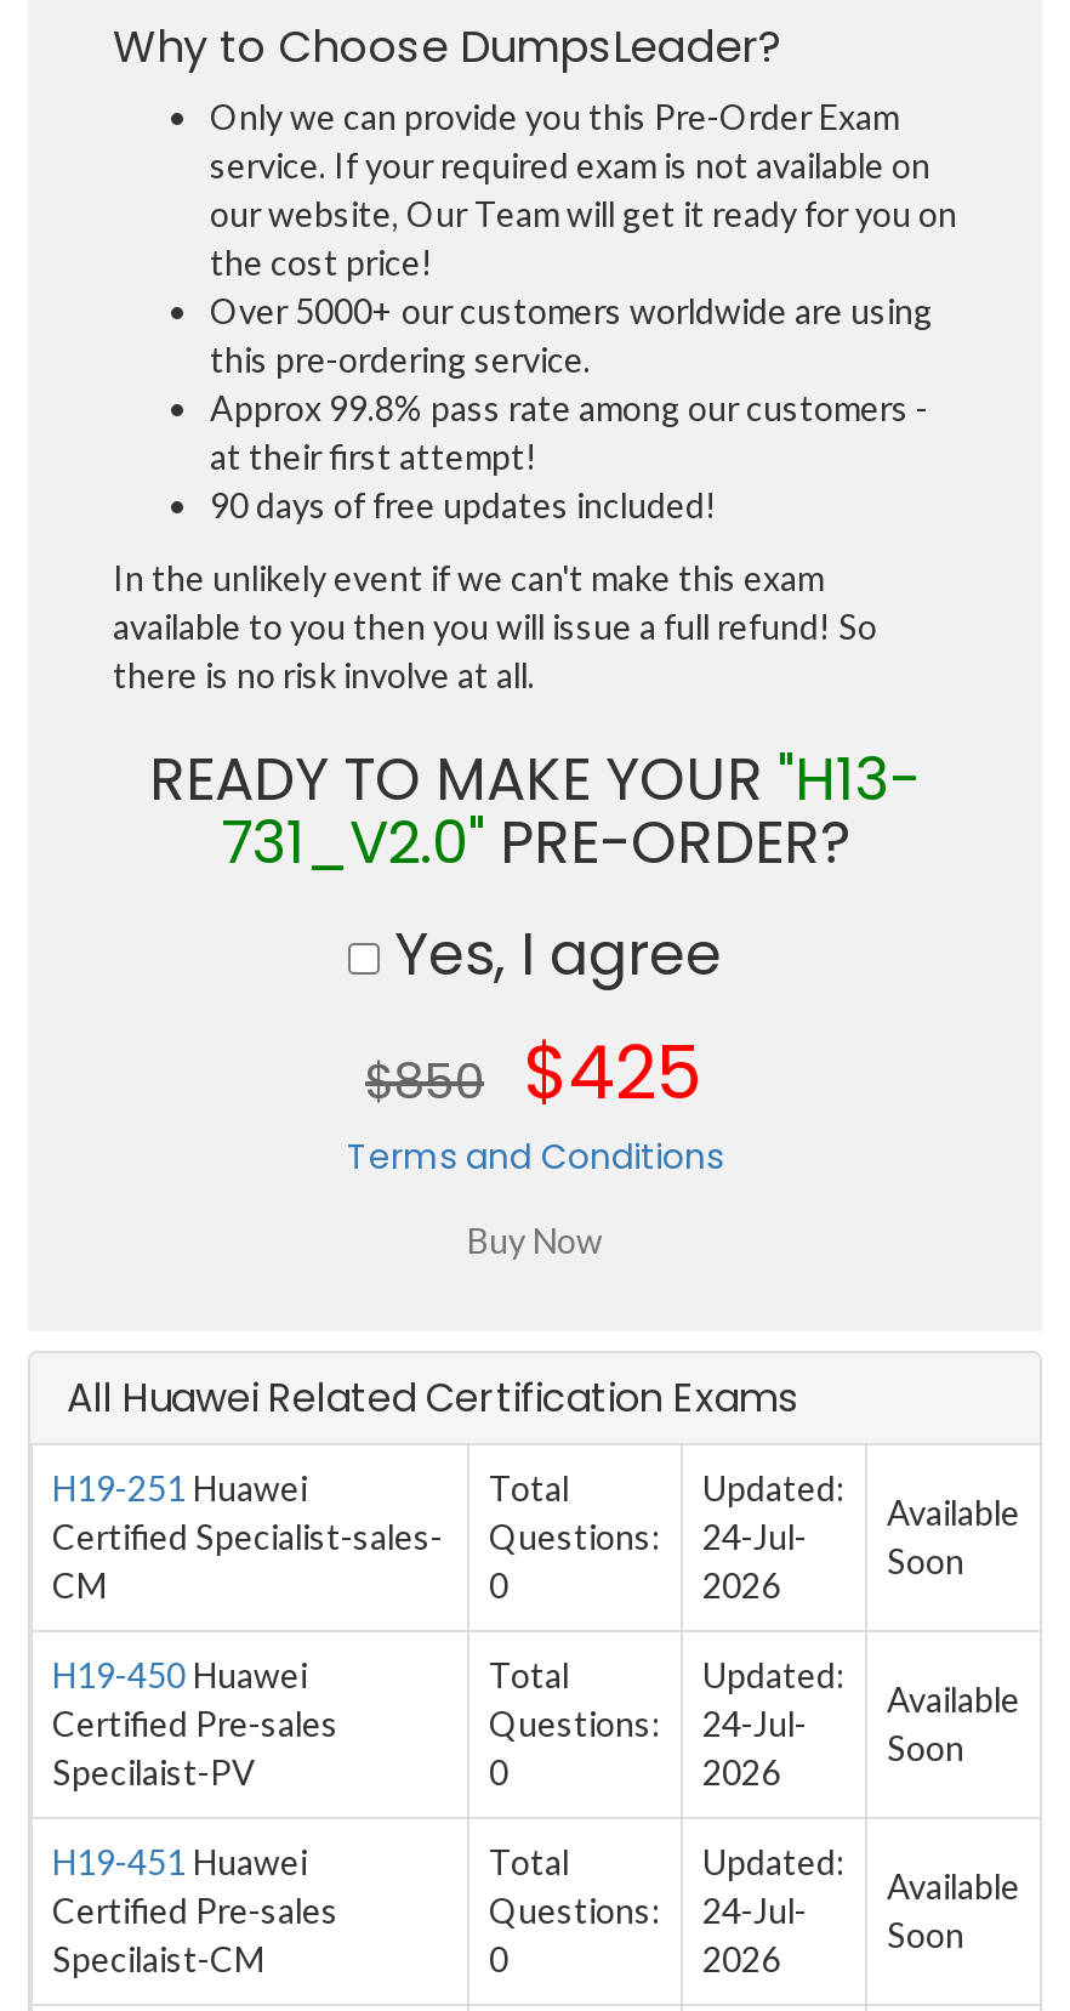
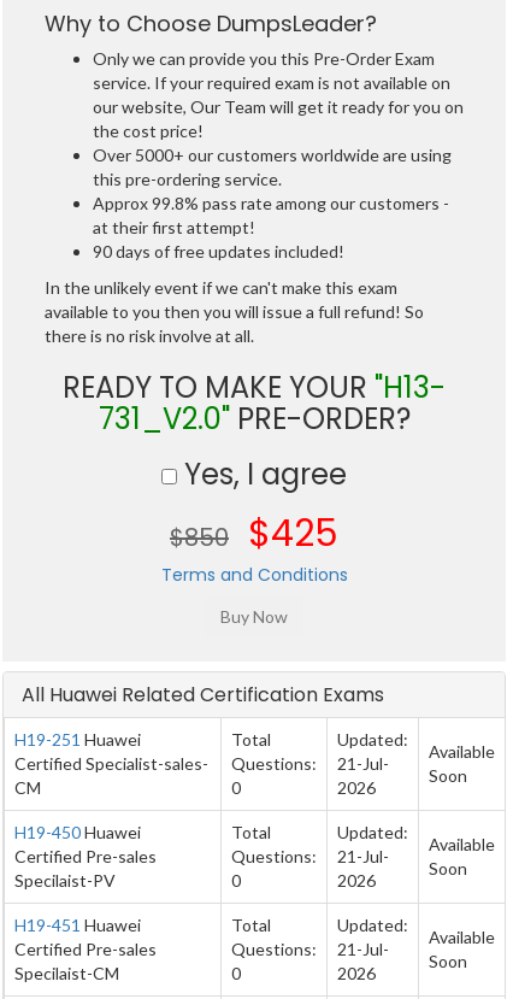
[52,1516,807,1557] Certified Specialist-sales- Questions: 24-Jul- -> [14,753,389,774] Certified Specialist-sales- Questions: 21-Jul-
[489,1703,807,1744] Questions: 24-Jul- -> [231,846,389,866] Questions: 21-Jul-
[489,1890,807,1931] Questions: 24-Jul- -> [231,939,389,959] Questions: 21-Jul-

